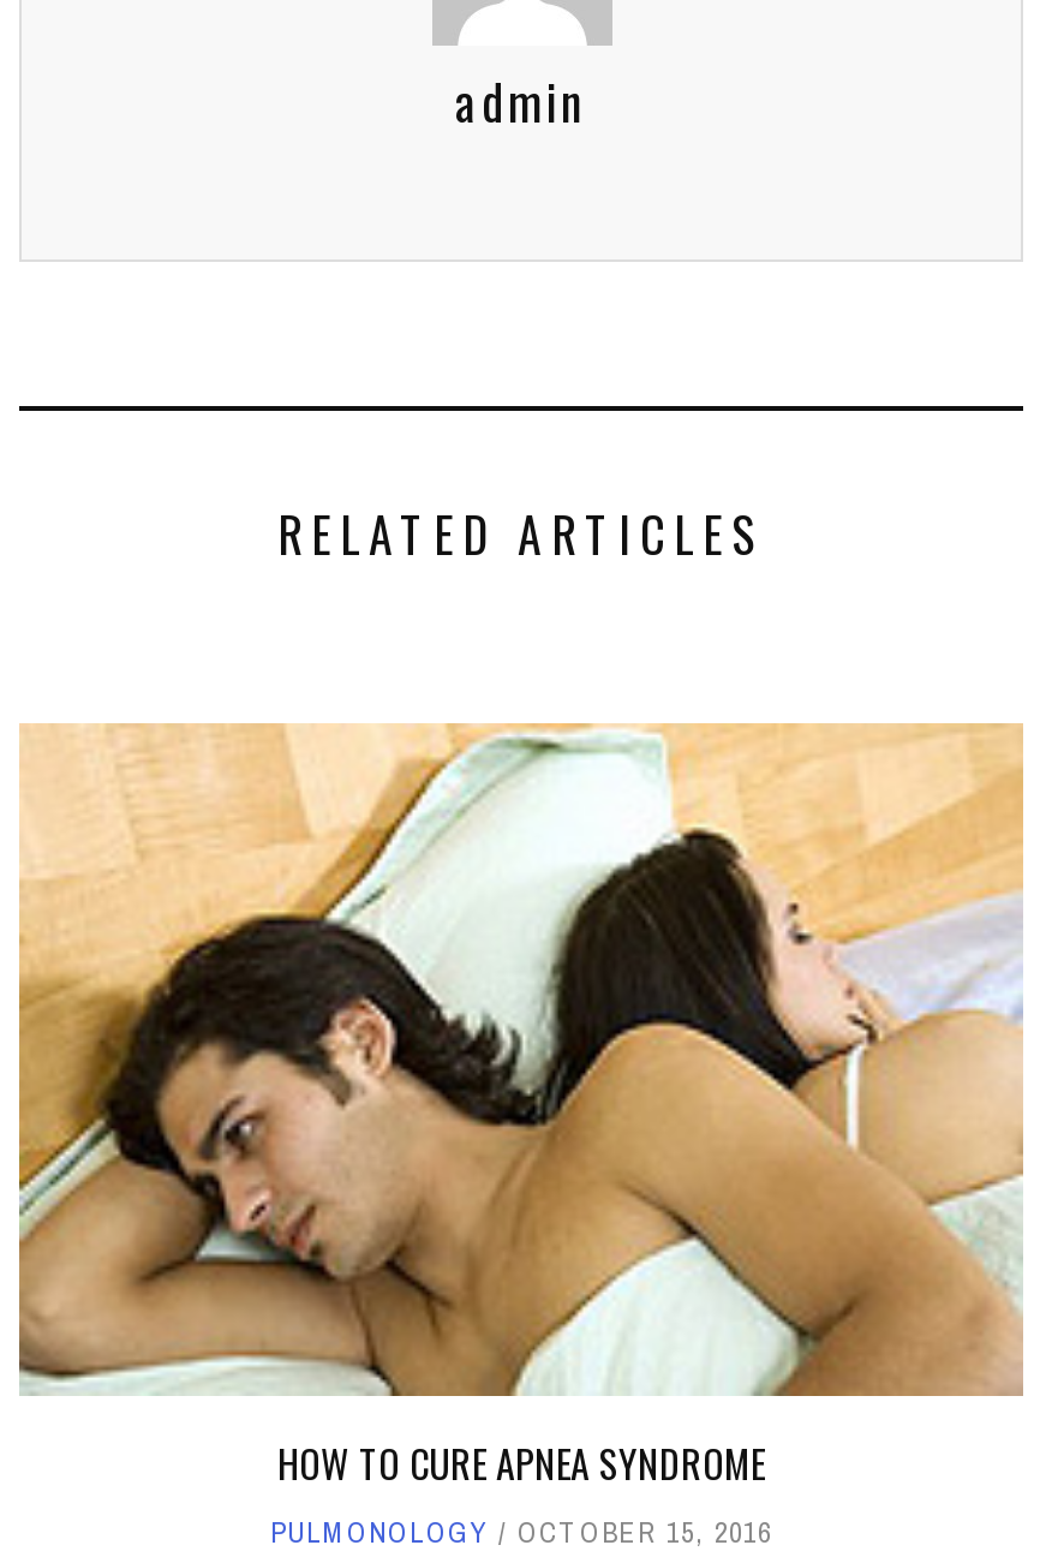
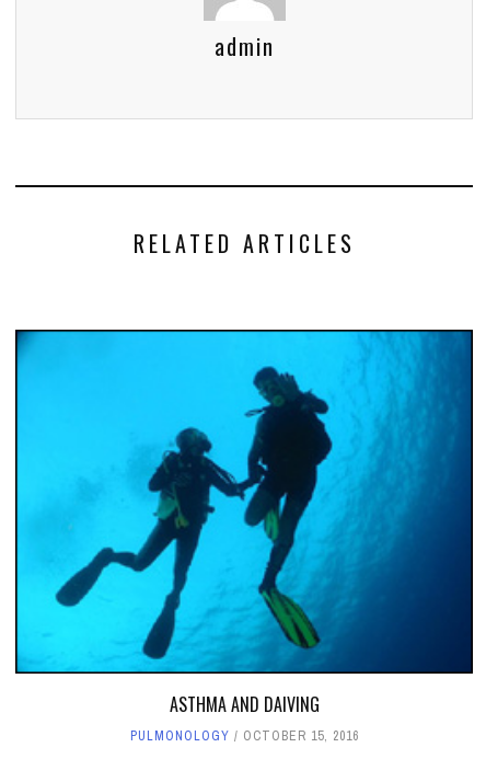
[17,723,1023,1492] [image] | HOW TO CURE APNEA SYNDROME -> [14,329,474,718] [image] | ASTHMA AND DAIVING

